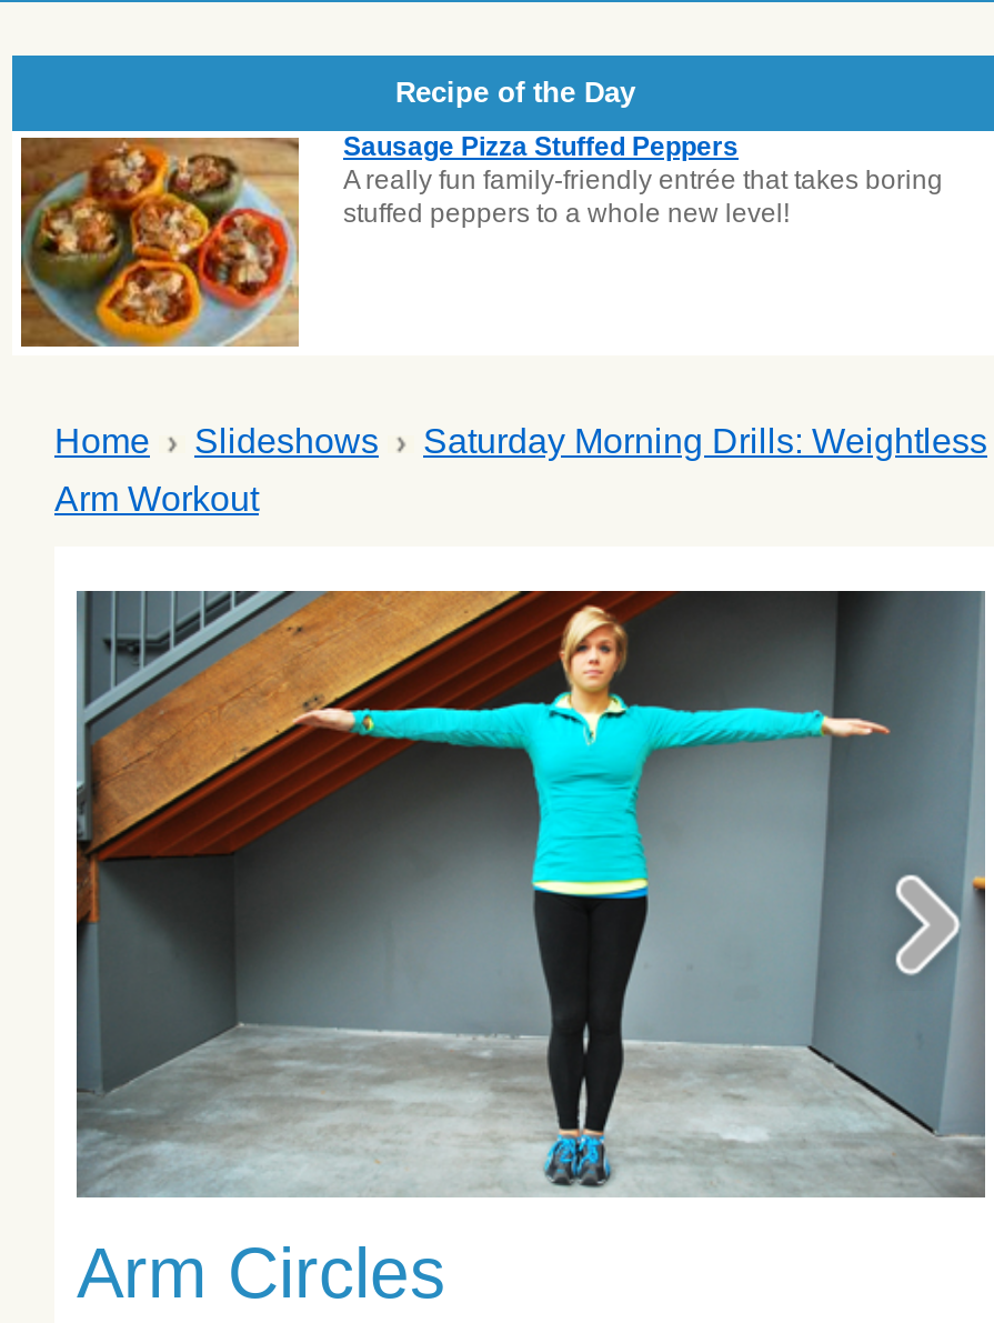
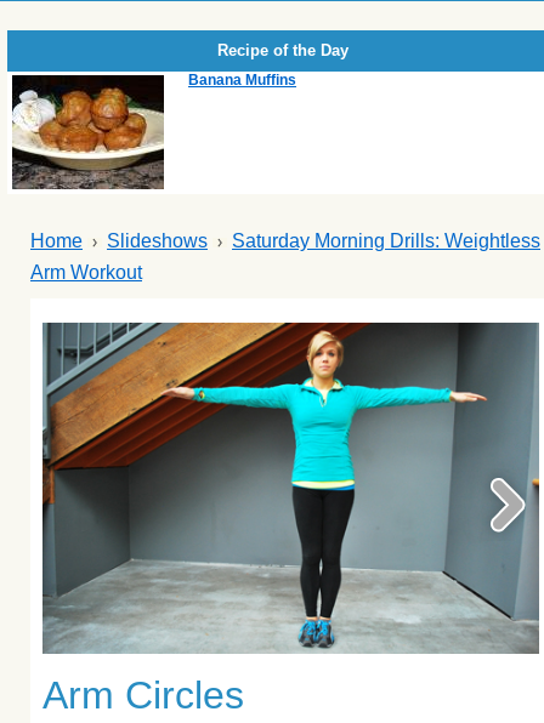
[19,131,943,349] [image] | Sausage Pizza Stuffed Peppers | A really fun family-friendly entrée that takes boring | stuffed peppers to a whole new level! -> [11,72,296,190] [image] | Banana Muffins

